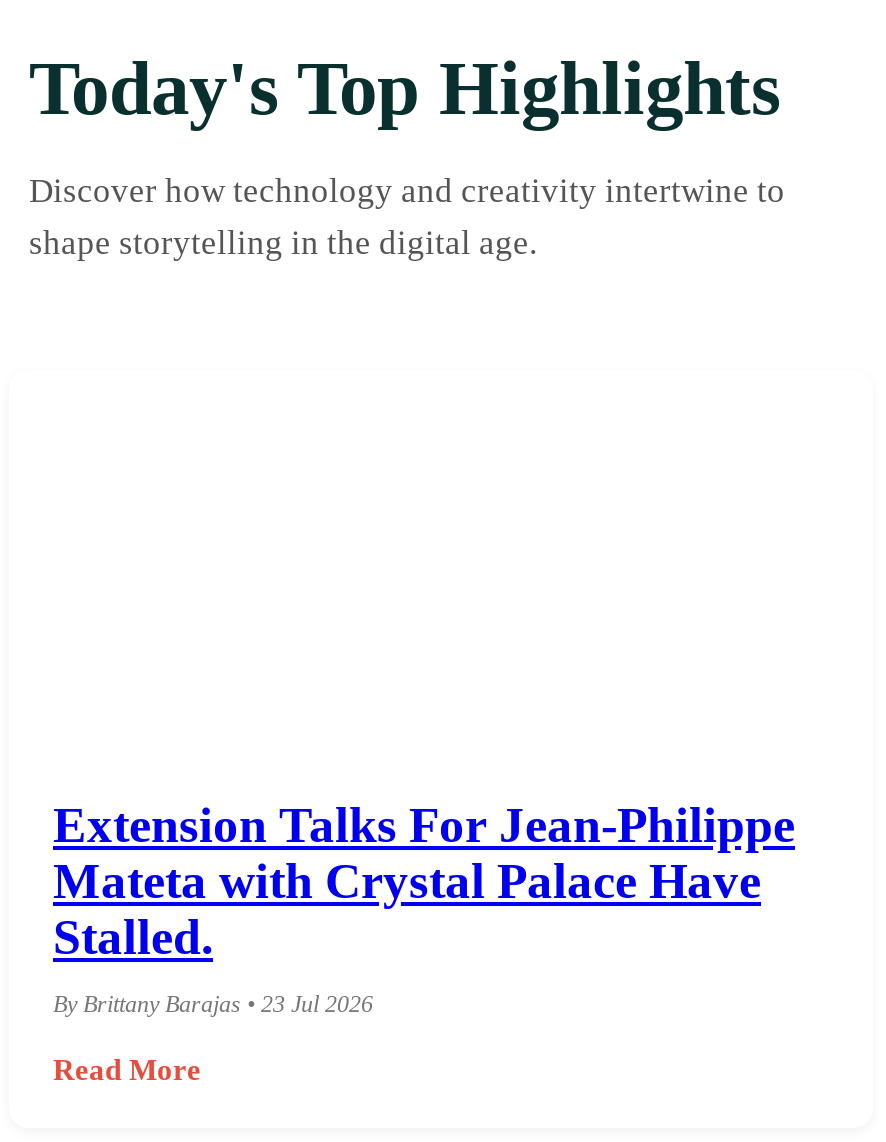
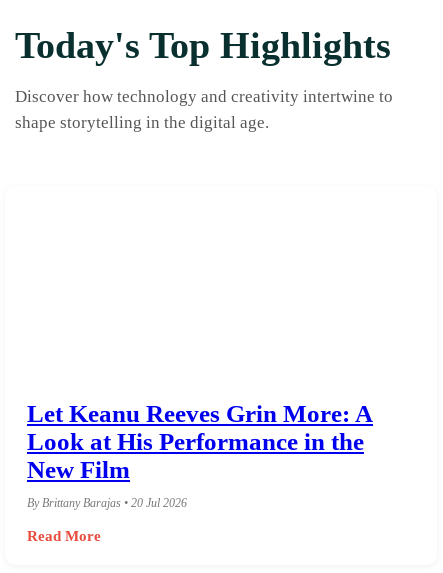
[53,799,795,965] Extension Talks For Jean-Philippe | Mateta with Crystal Palace Have | Stalled. -> [27,400,373,483] Let Keanu Reeves Grin More: A | Look at His Performance in the | New Film
[53,991,373,1019] By Brittany Barajas • 23 Jul 2026 -> [27,496,187,510] By Brittany Barajas • 20 Jul 2026

